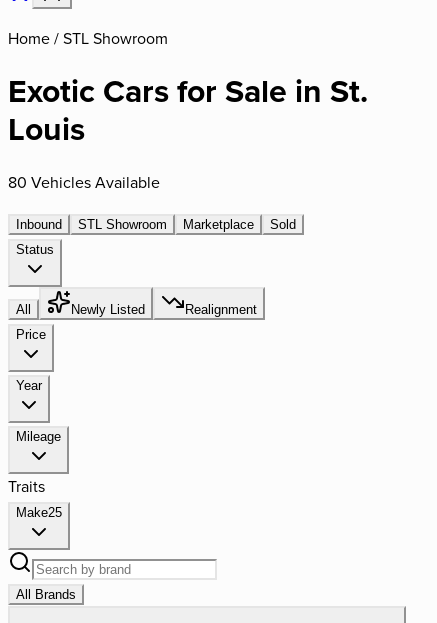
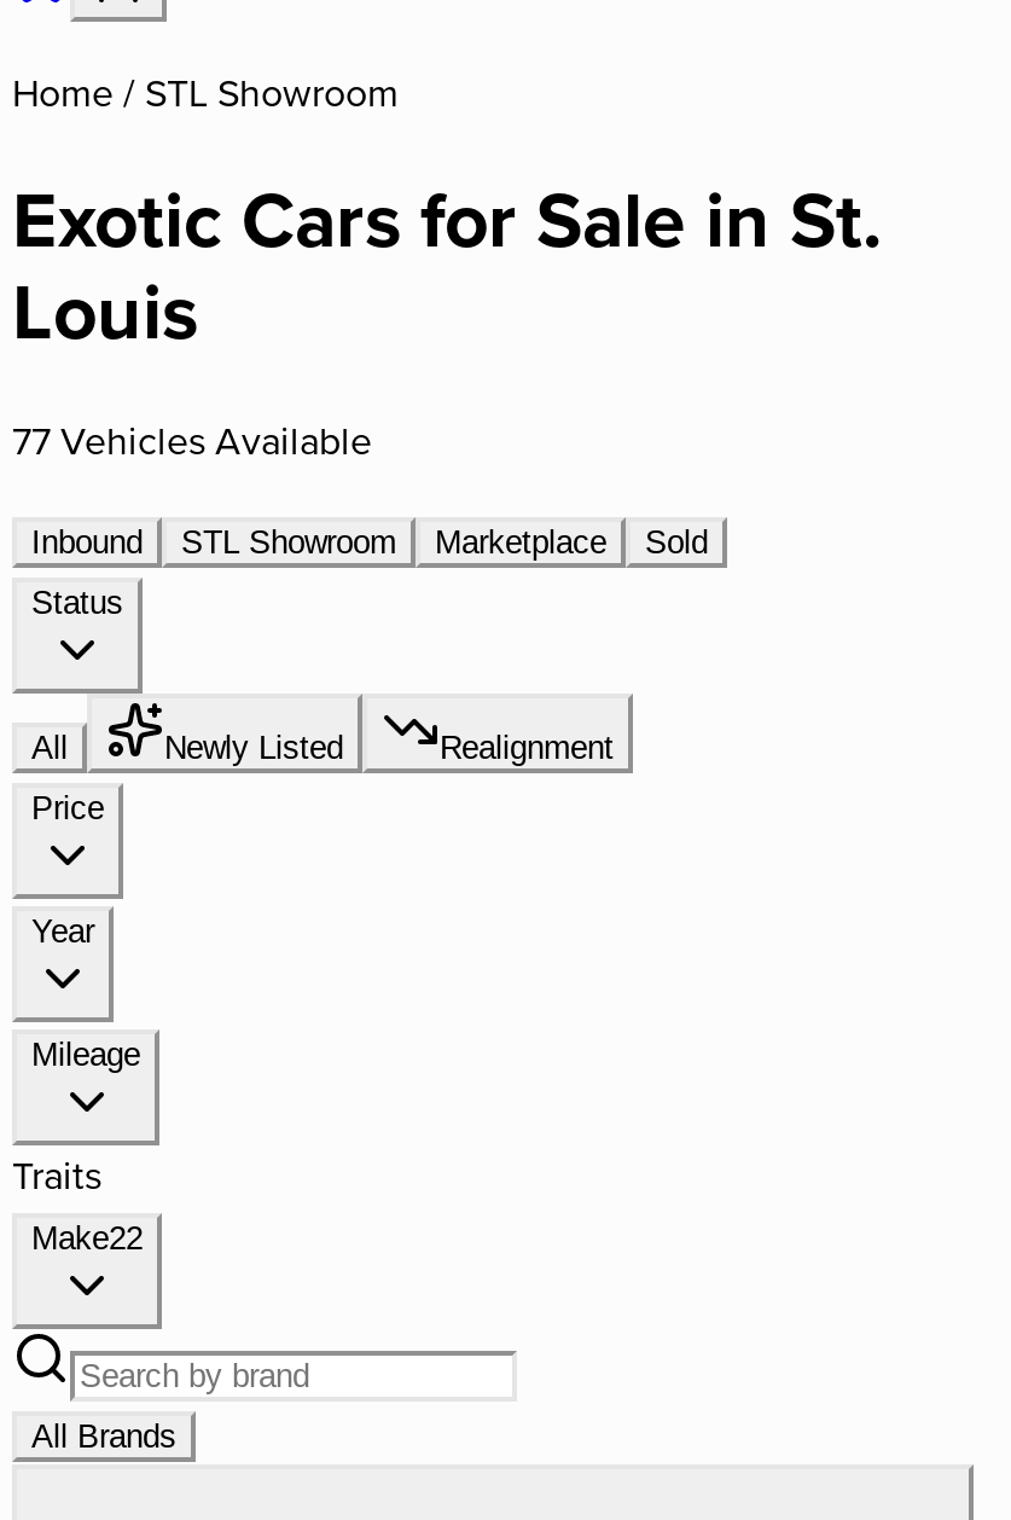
[8,171,160,193] 80 Vehicles Available -> [12,413,372,466] 77 Vehicles Available
[16,505,62,520] Make25 -> [31,1220,143,1256] Make22

